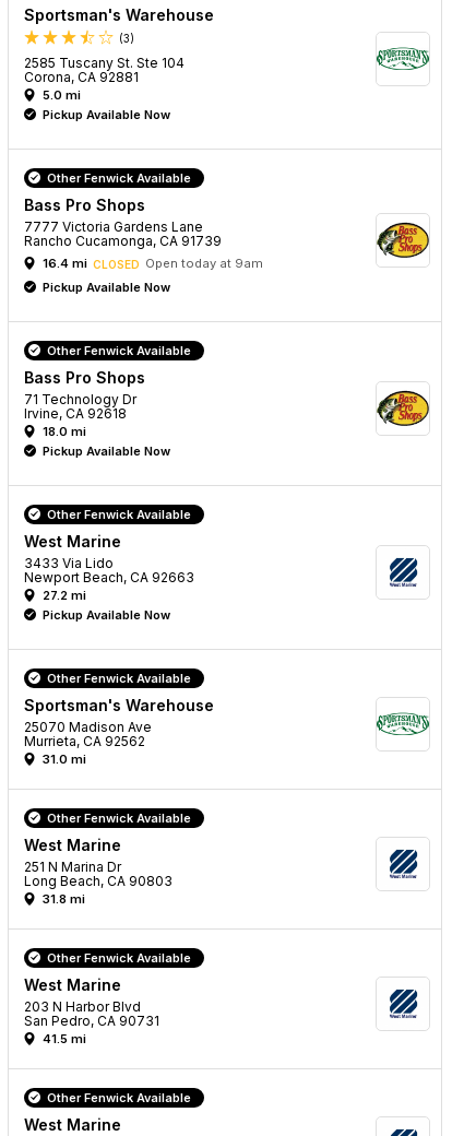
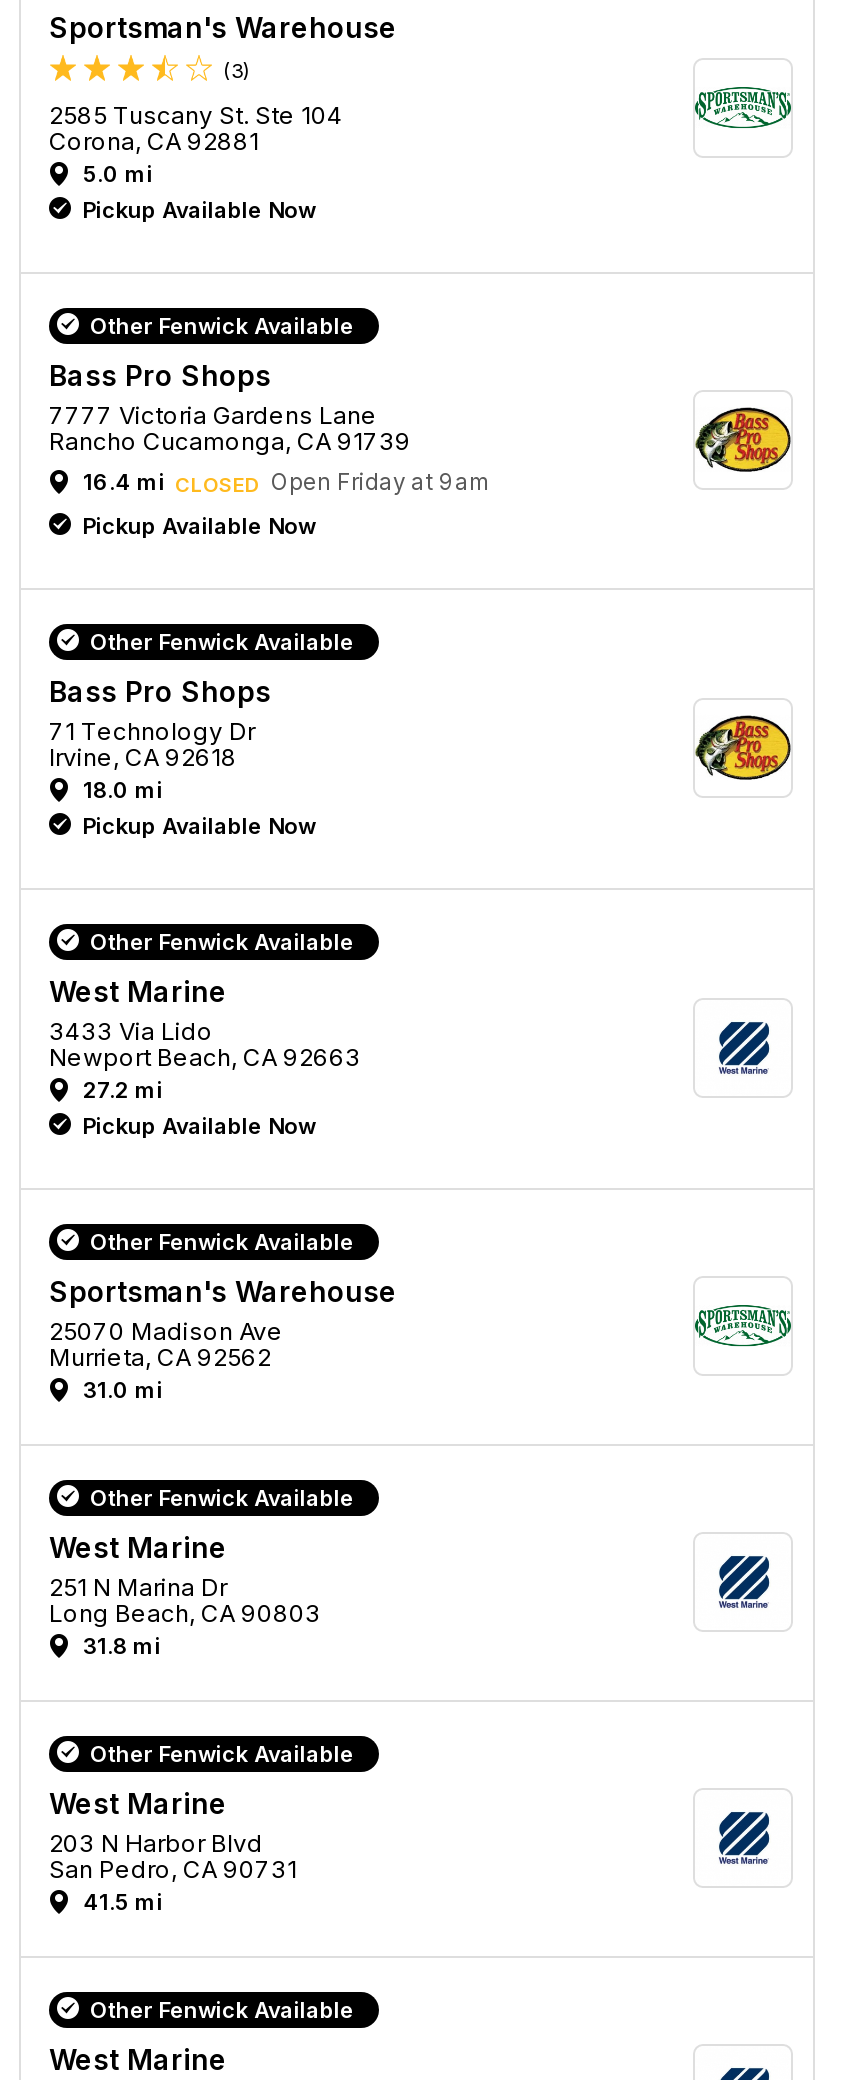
[43,255,263,271] 16.4 mi CLOSED Open today at 9am -> [83,467,491,496] 16.4 mi CLOSED Open Friday at 9am

